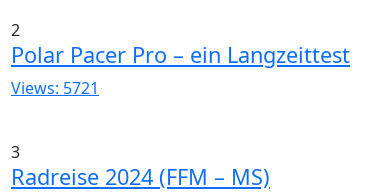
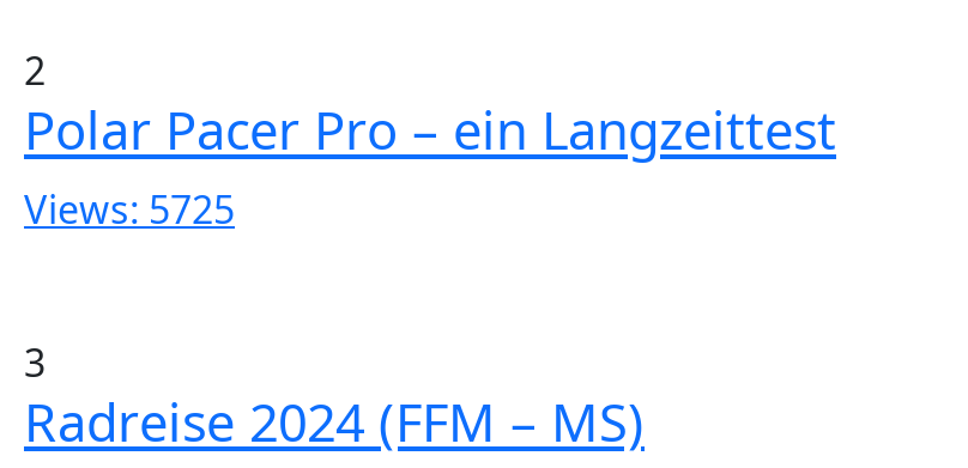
[11,77,99,99] Views: 5721 -> [24,183,235,236] Views: 5725

